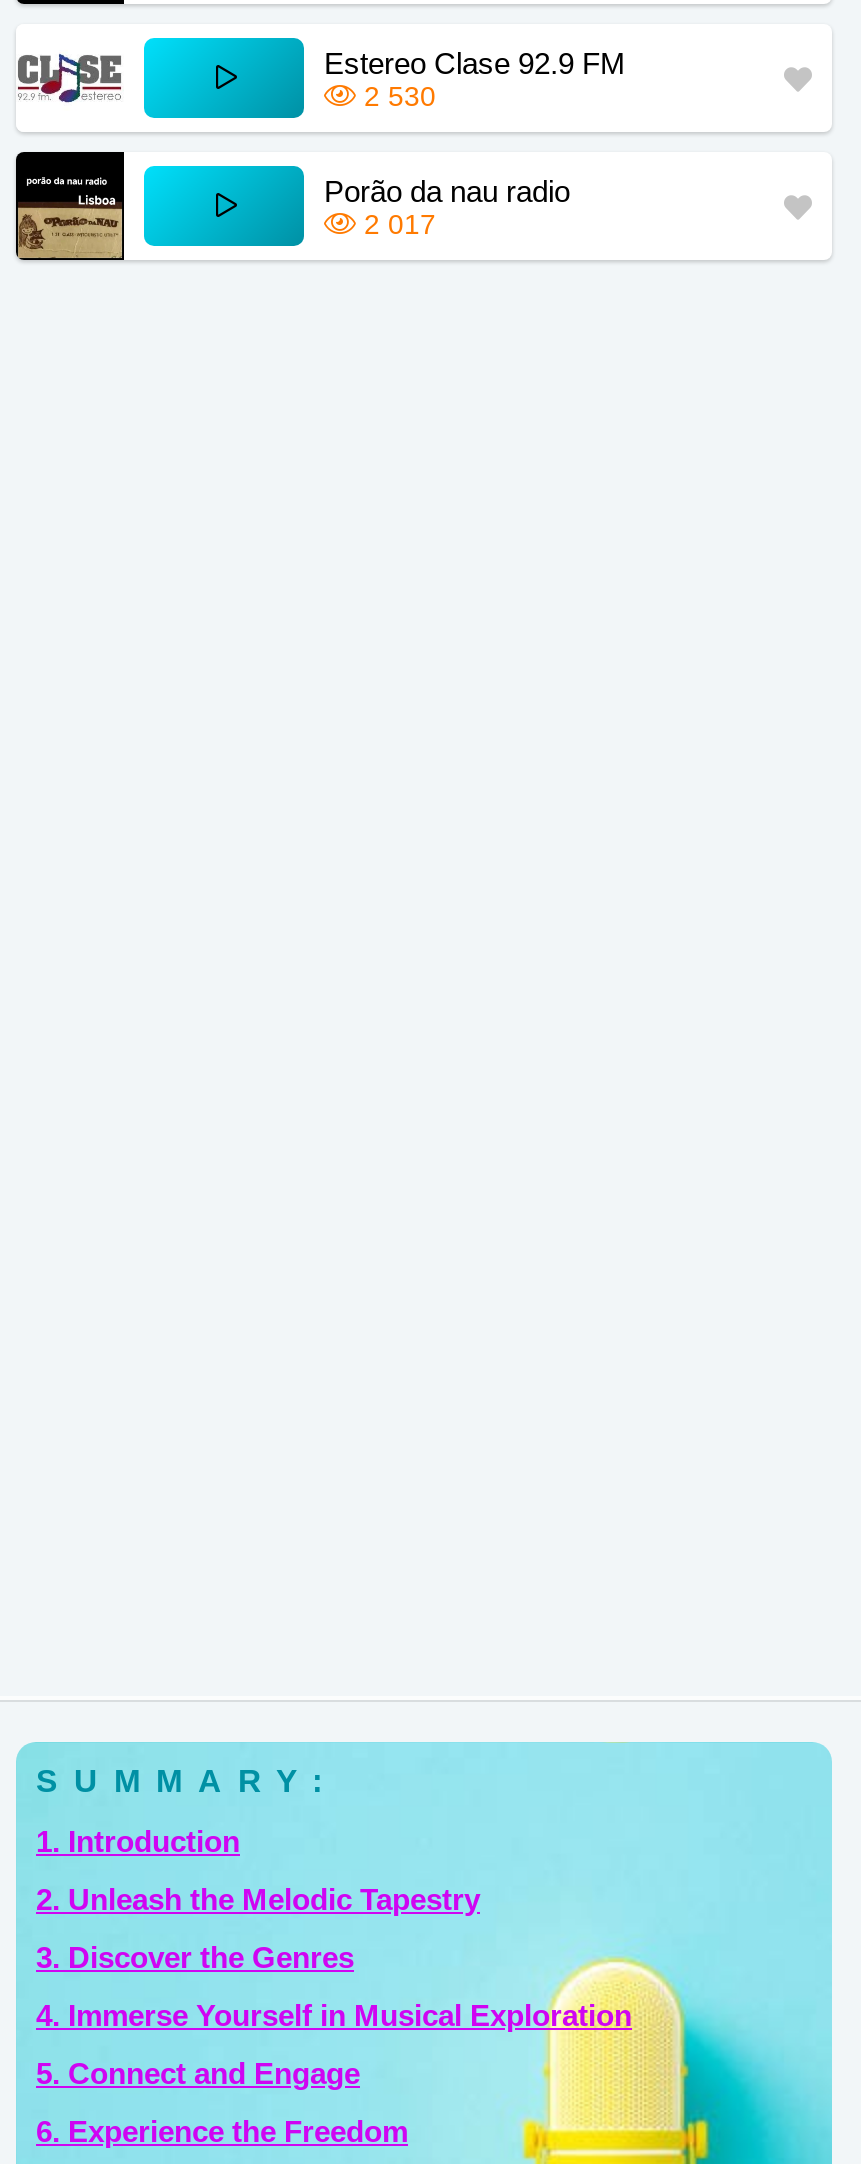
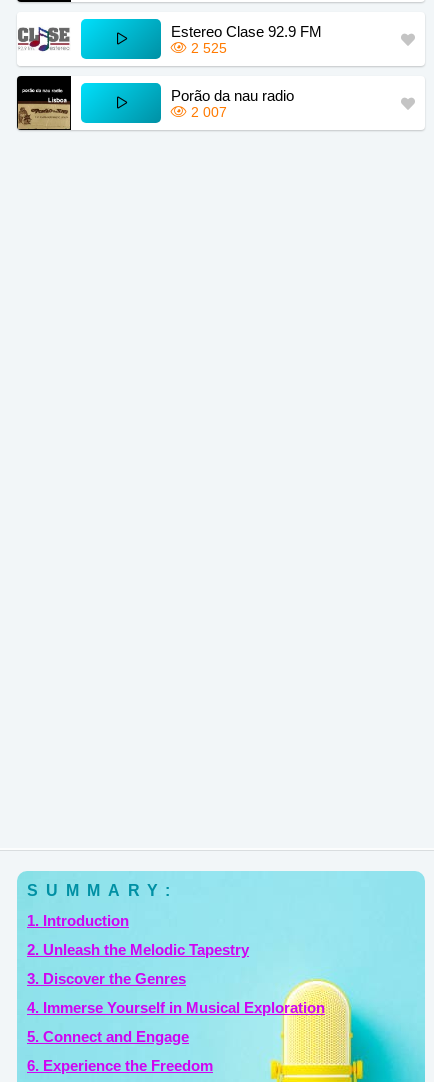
[356,79,436,111] 2 530 -> [187,39,227,55] 2 525
[356,207,436,239] 2 017 -> [187,103,227,119] 2 007

